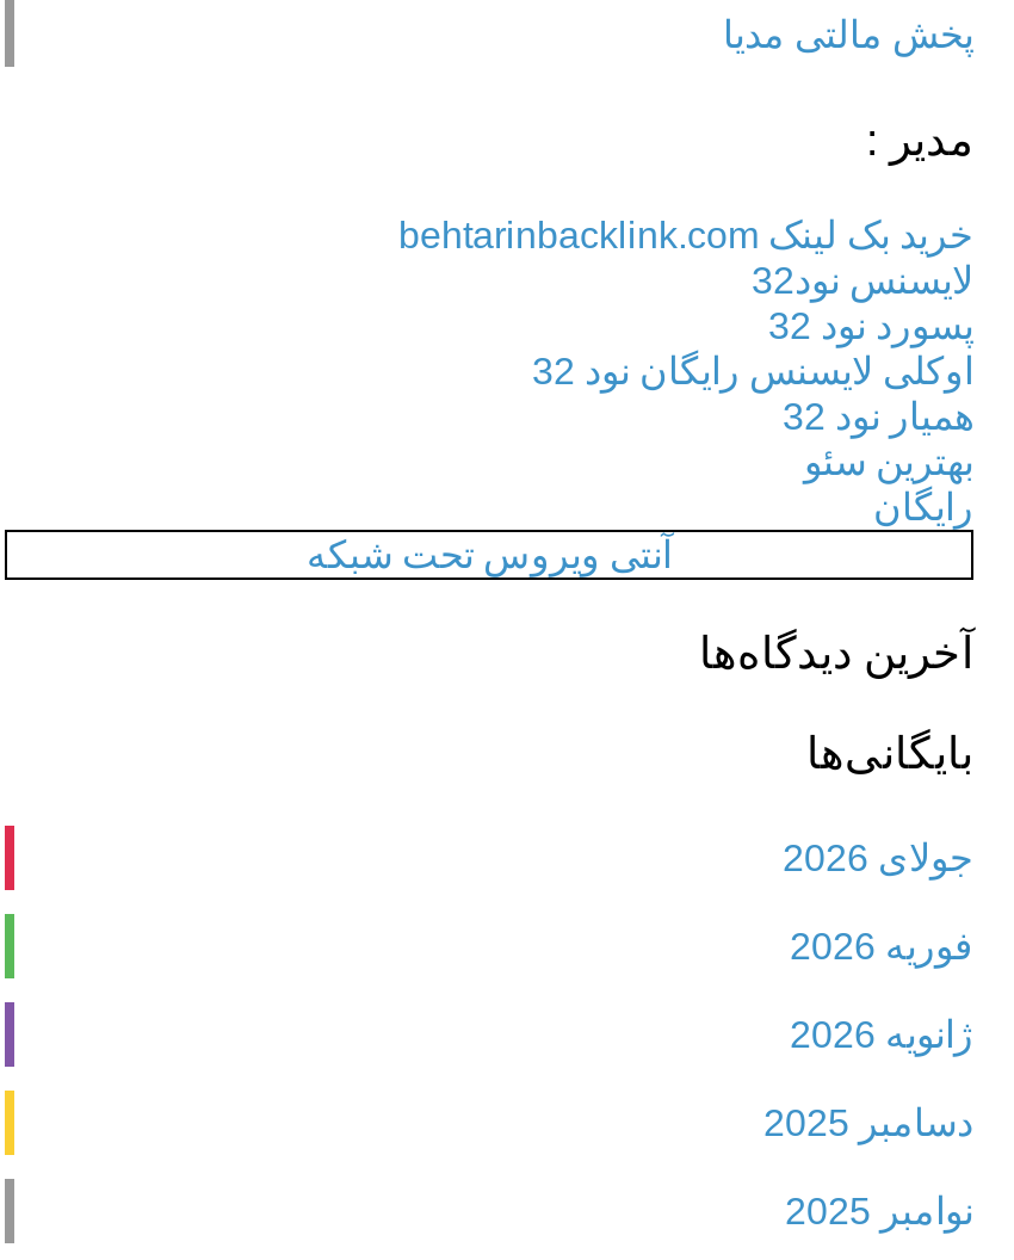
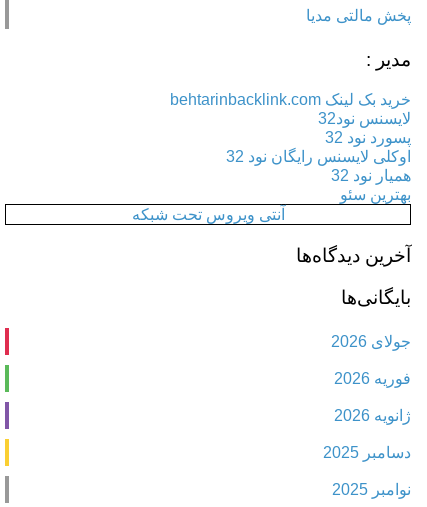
[873,487,973,528] رایگان -> none

